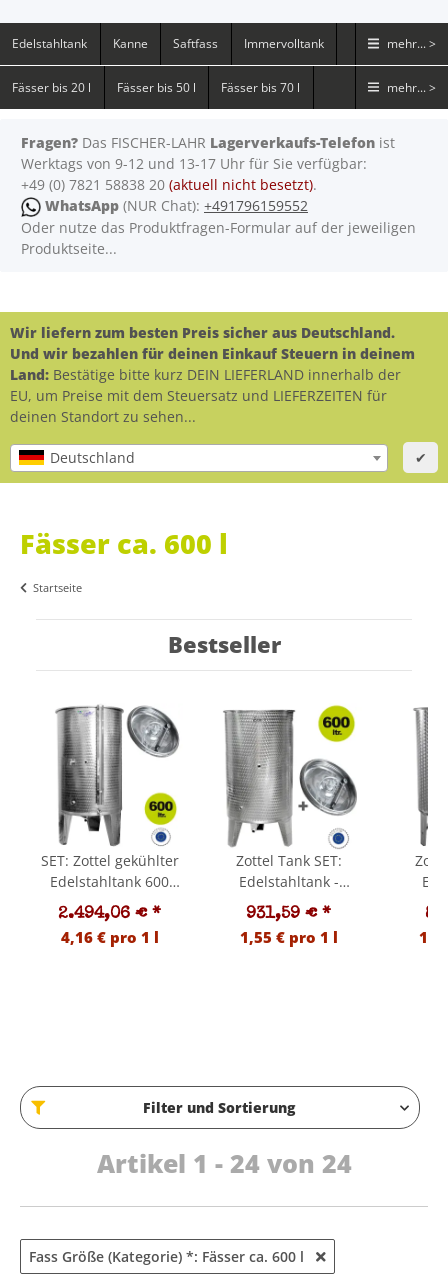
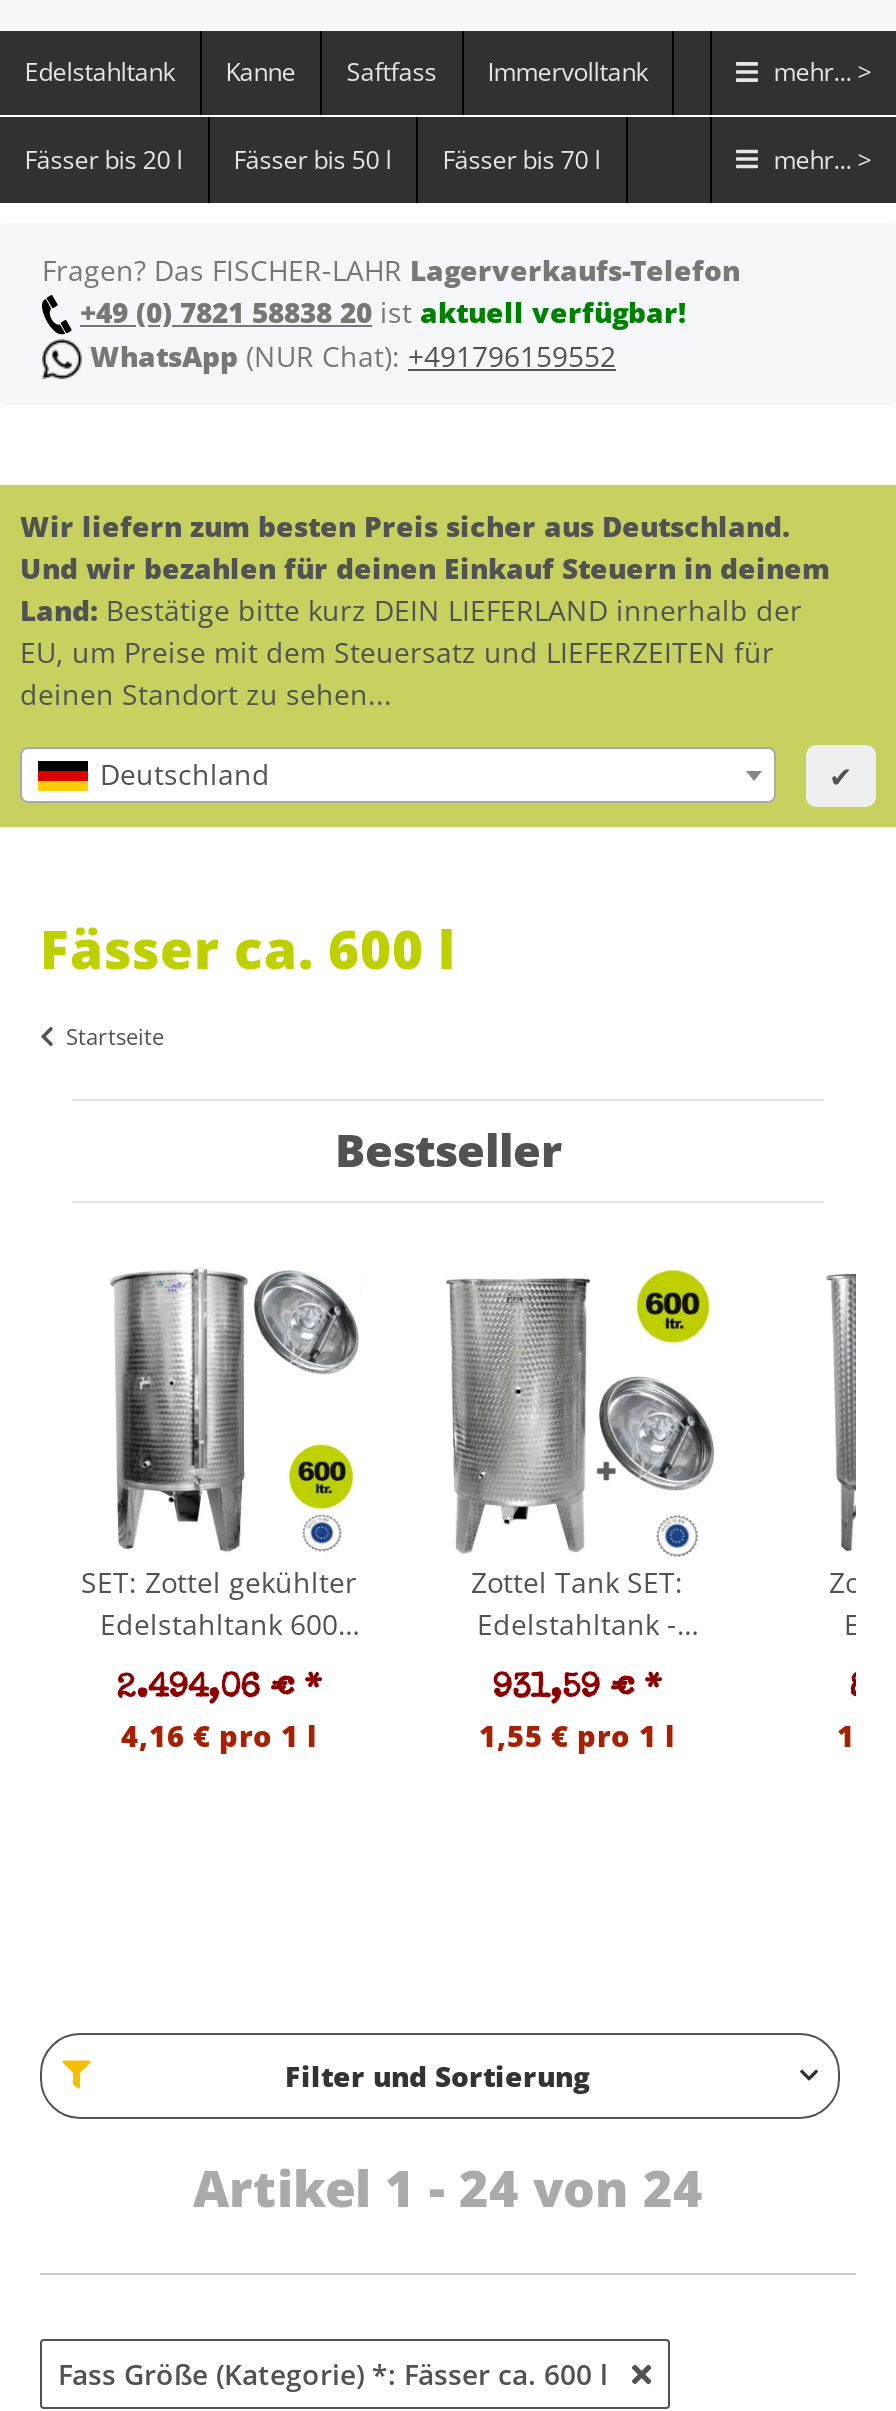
[21,133,395,194] Fragen? Das FISCHER-LAHR Lagerverkaufs-Telefon ist | Werktags von 9-12 und 13-17 Uhr für Sie verfügbar: | +49 (0) 7821 58838 20 (aktuell nicht besetzt). -> [42,251,740,331] Fragen? Das FISCHER-LAHR Lagerverkaufs-Telefon | +49 (0) 7821 58838 20 ist aktuell verfügbar!
[21,218,416,258] Oder nutze das Produktfragen-Formular auf der jeweiligen | Produktseite... -> none

